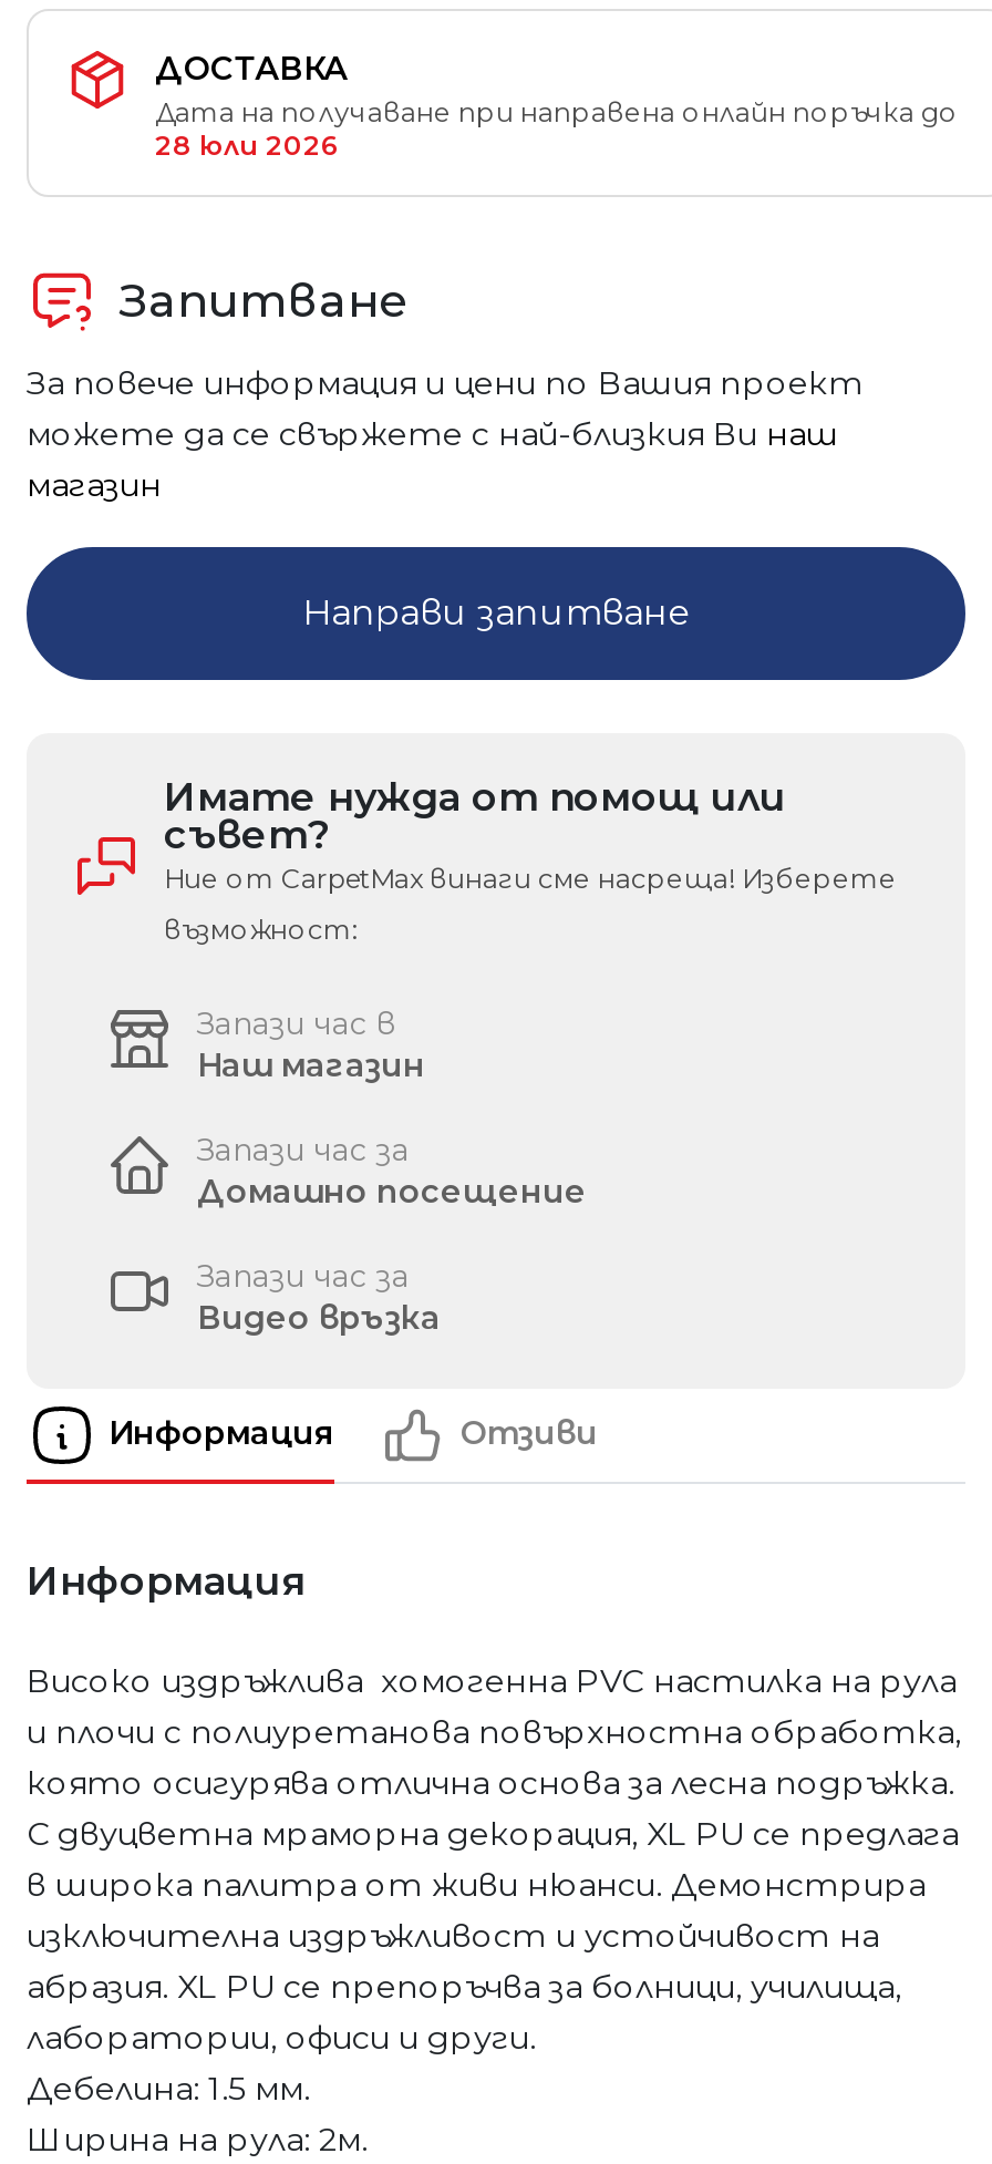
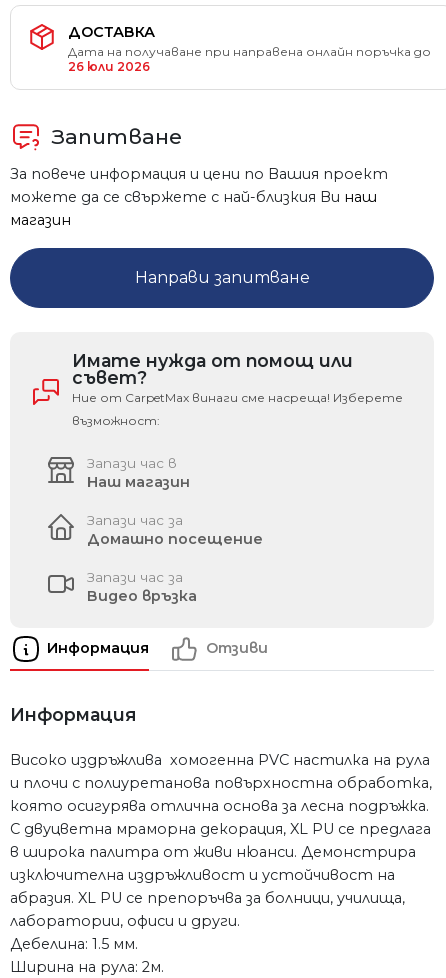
[155,128,339,161] 28 юли 2026 -> [68,59,150,74] 26 юли 2026

